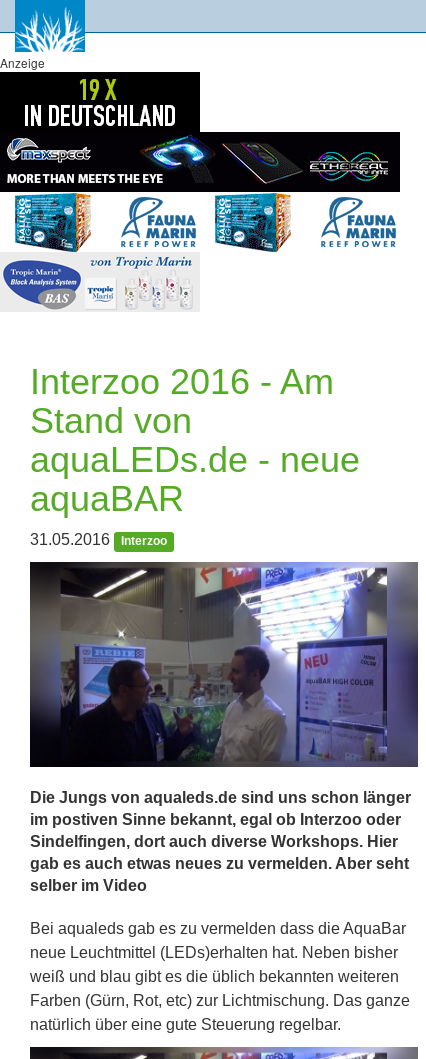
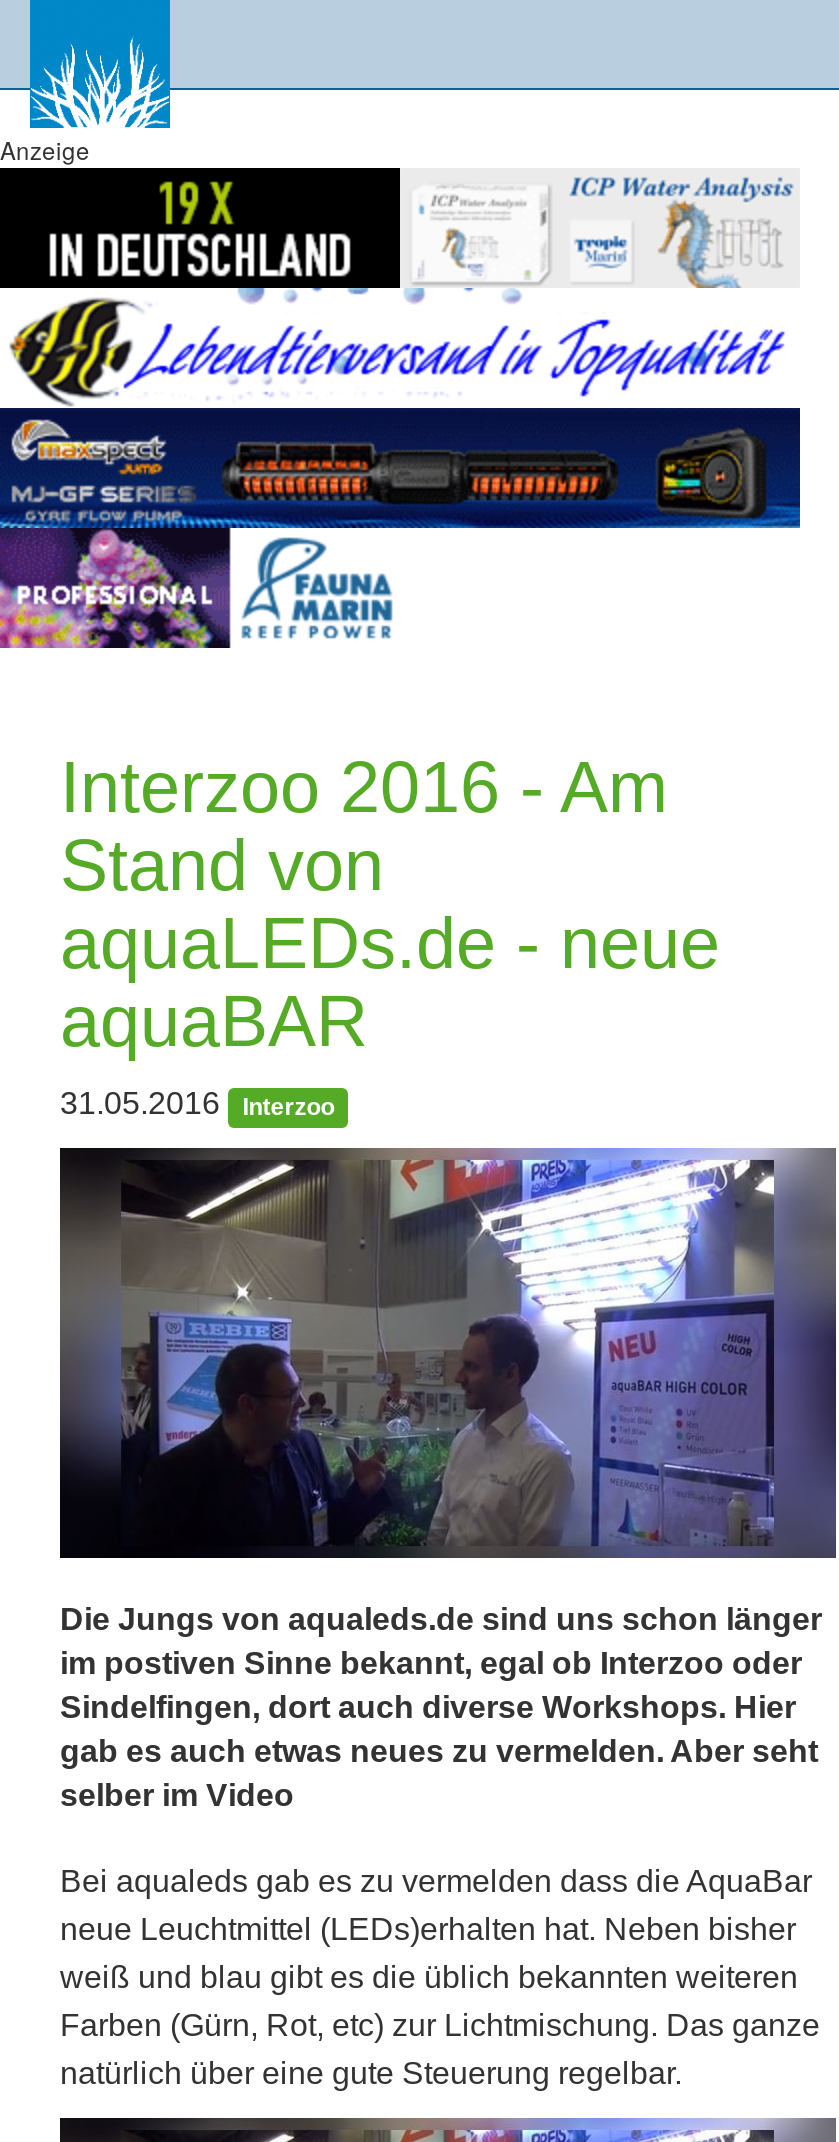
[3,76,401,312] [image] -> [6,174,802,650] [image]

